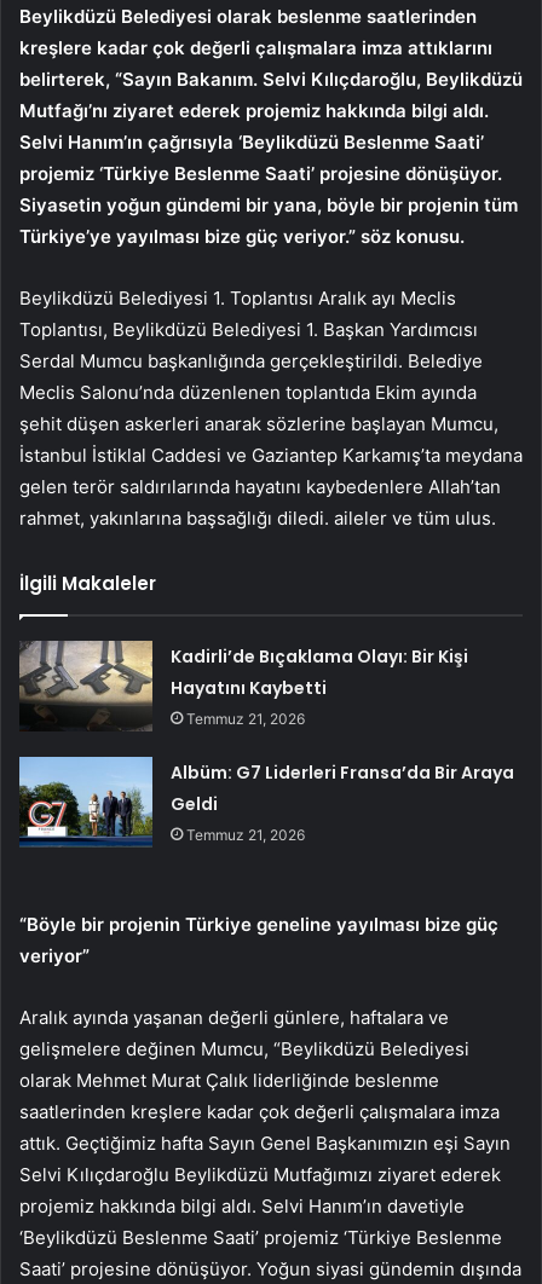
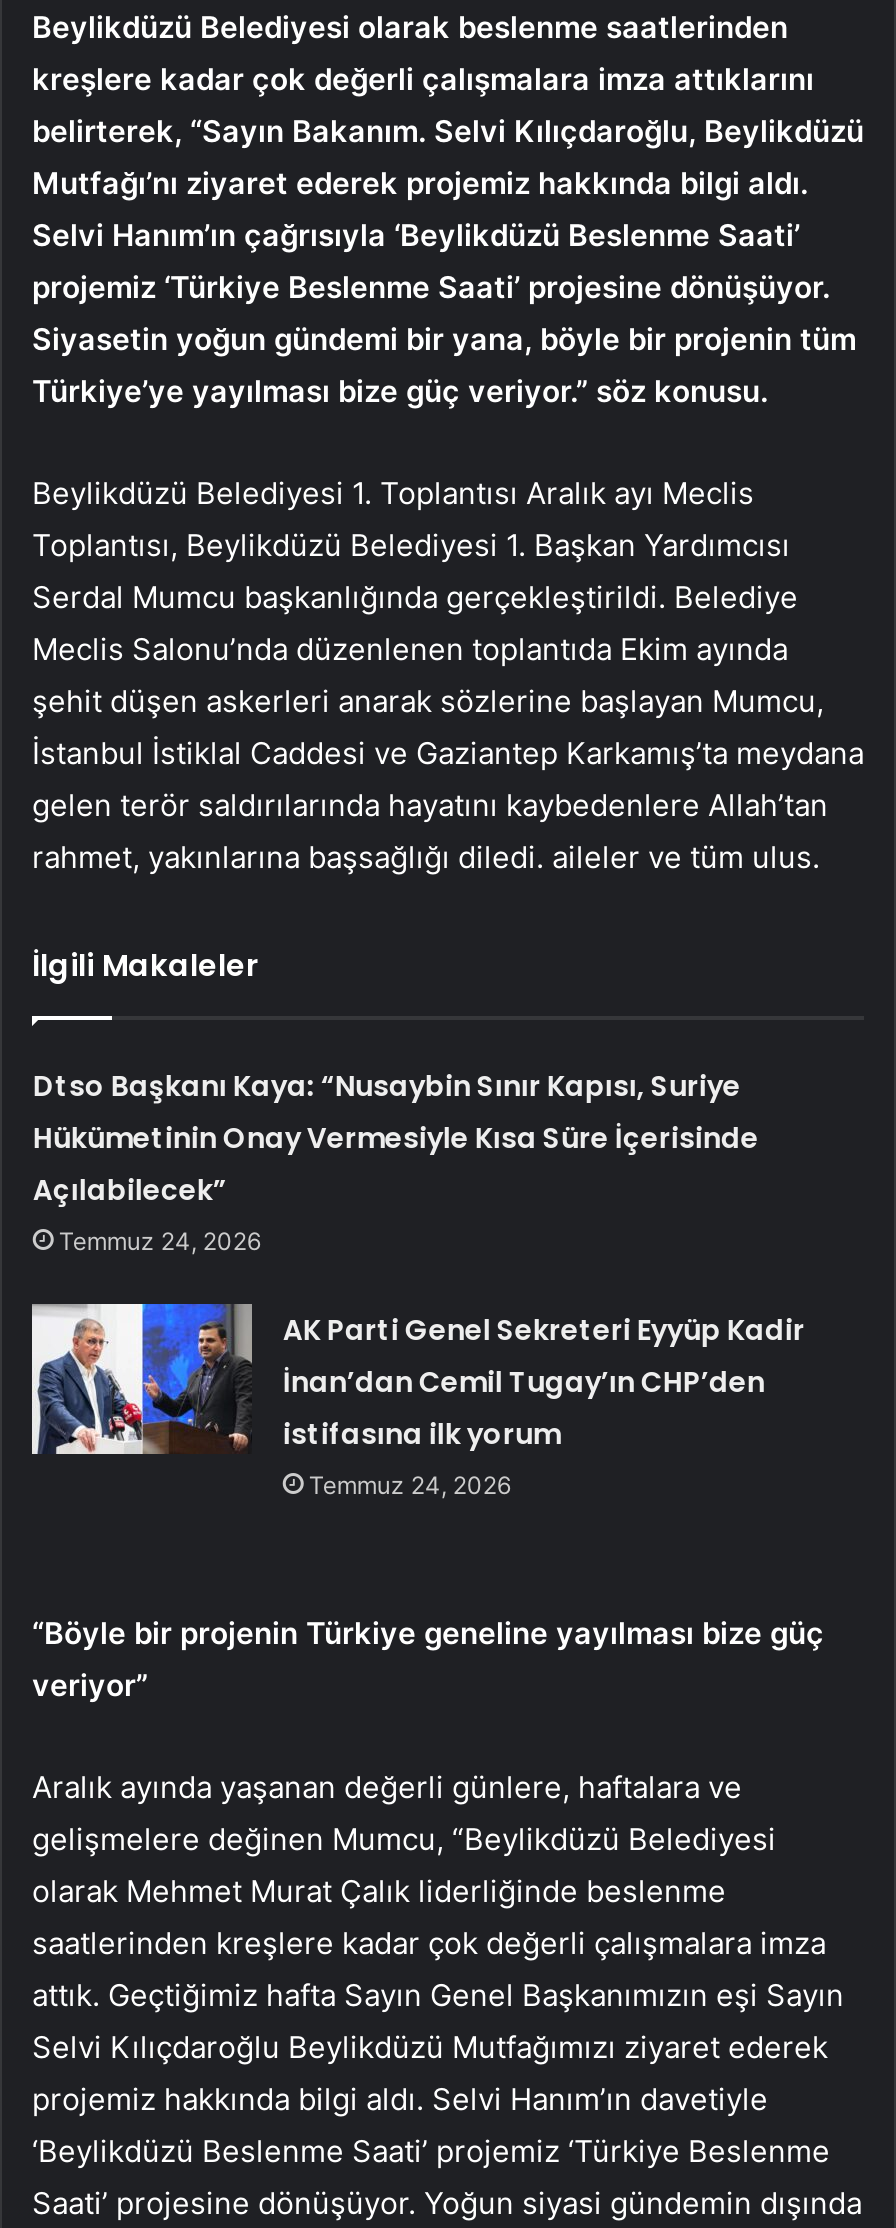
[171,644,469,727] Kadirli’de Bıçaklama Olayı: Bir Kişi | Hayatını Kaybetti | Temmuz 21, 2026 -> [33,1065,759,1255] Dtso Başkanı Kaya: “Nusaybin Sınır Kapısı, Suriye | Hükümetinin Onay Vermesiyle Kısa Süre İçerisinde | Açılabilecek” | Temmuz 24, 2026
[18,760,515,848] [image] | Albüm: G7 Liderleri Fransa’da Bir Araya | Geldi | Temmuz 21, 2026 -> [30,1270,805,1499] [image] | AK Parti Genel Sekreteri Eyyüp Kadir | İnan’dan Cemil Tugay’ın CHP’den | istifasına ilk yorum | Temmuz 24, 2026

